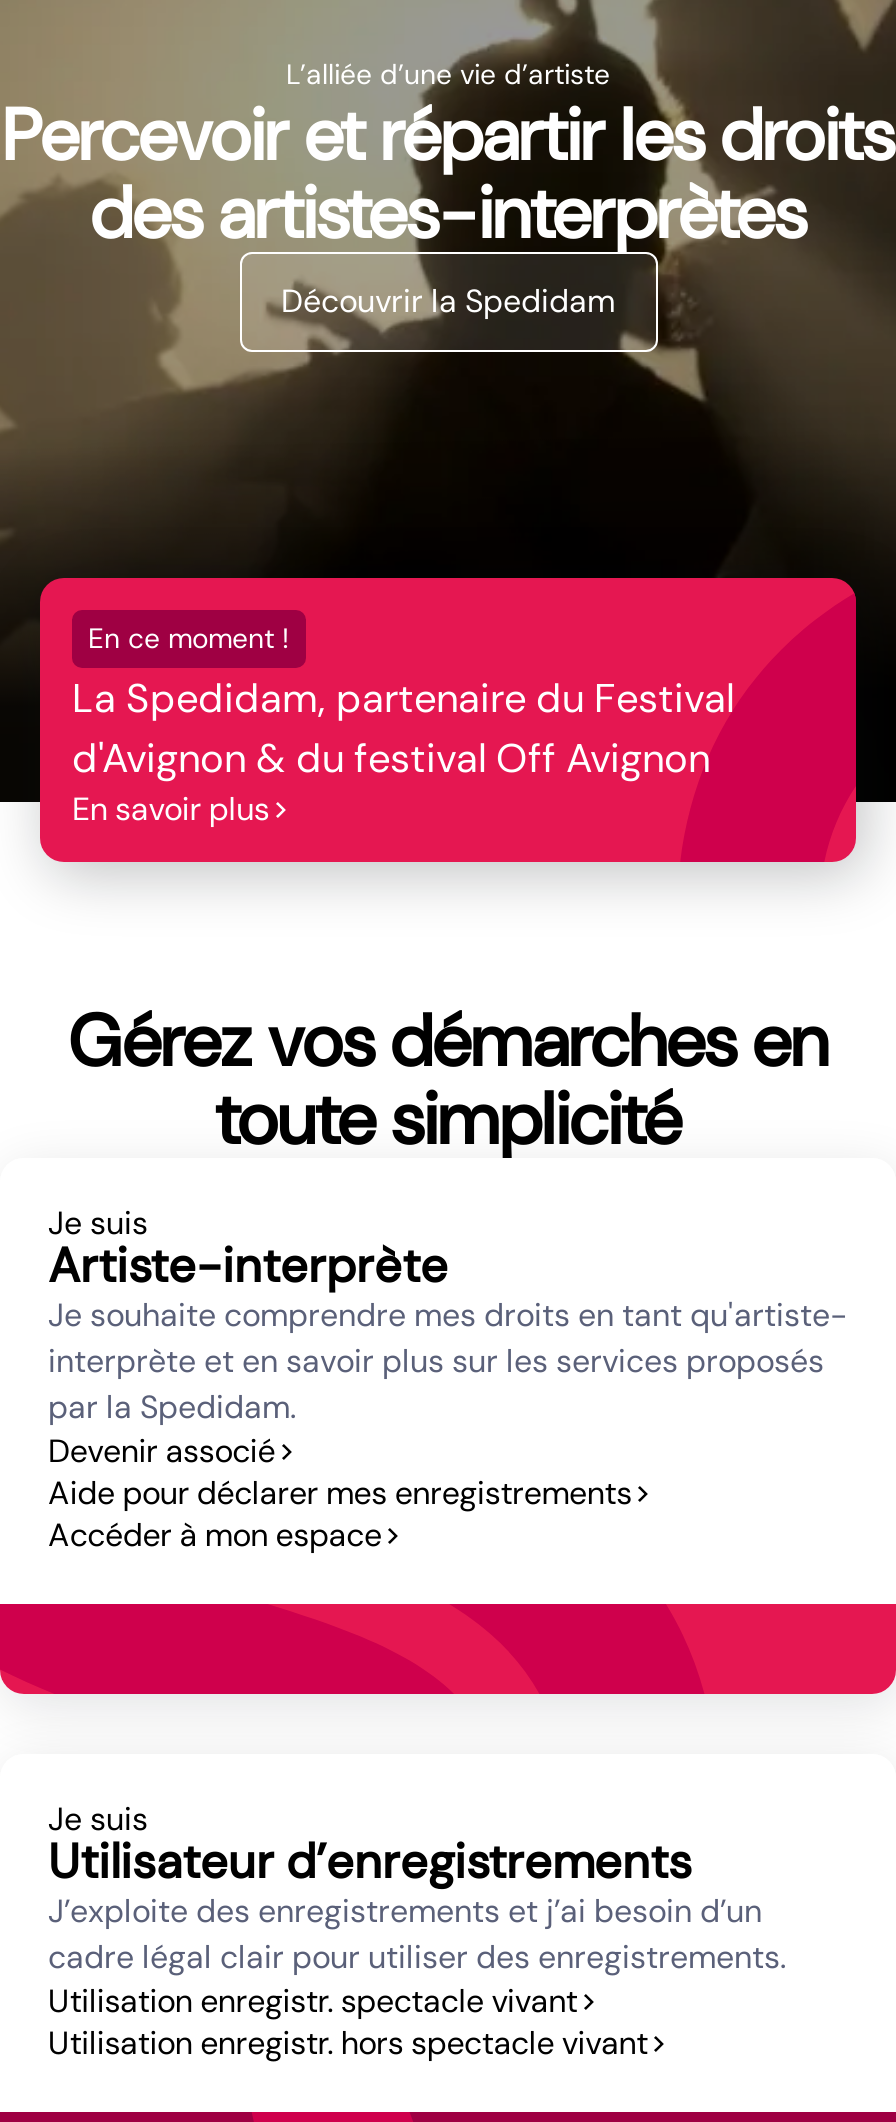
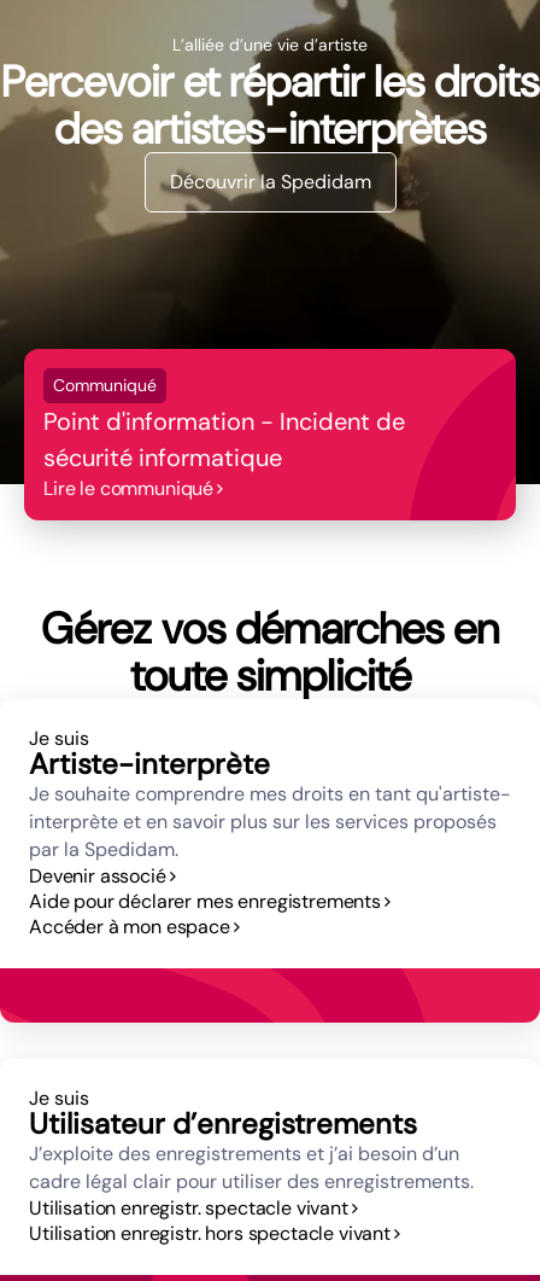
[72,620,734,830] En ce moment ! | La Spedidam, partenaire du Festival | d'Avignon & du festival Off Avignon | En savoir plus -> [43,374,405,501] Communiqué | Point d'information - Incident de | sécurité informatique | Lire le communiqué

